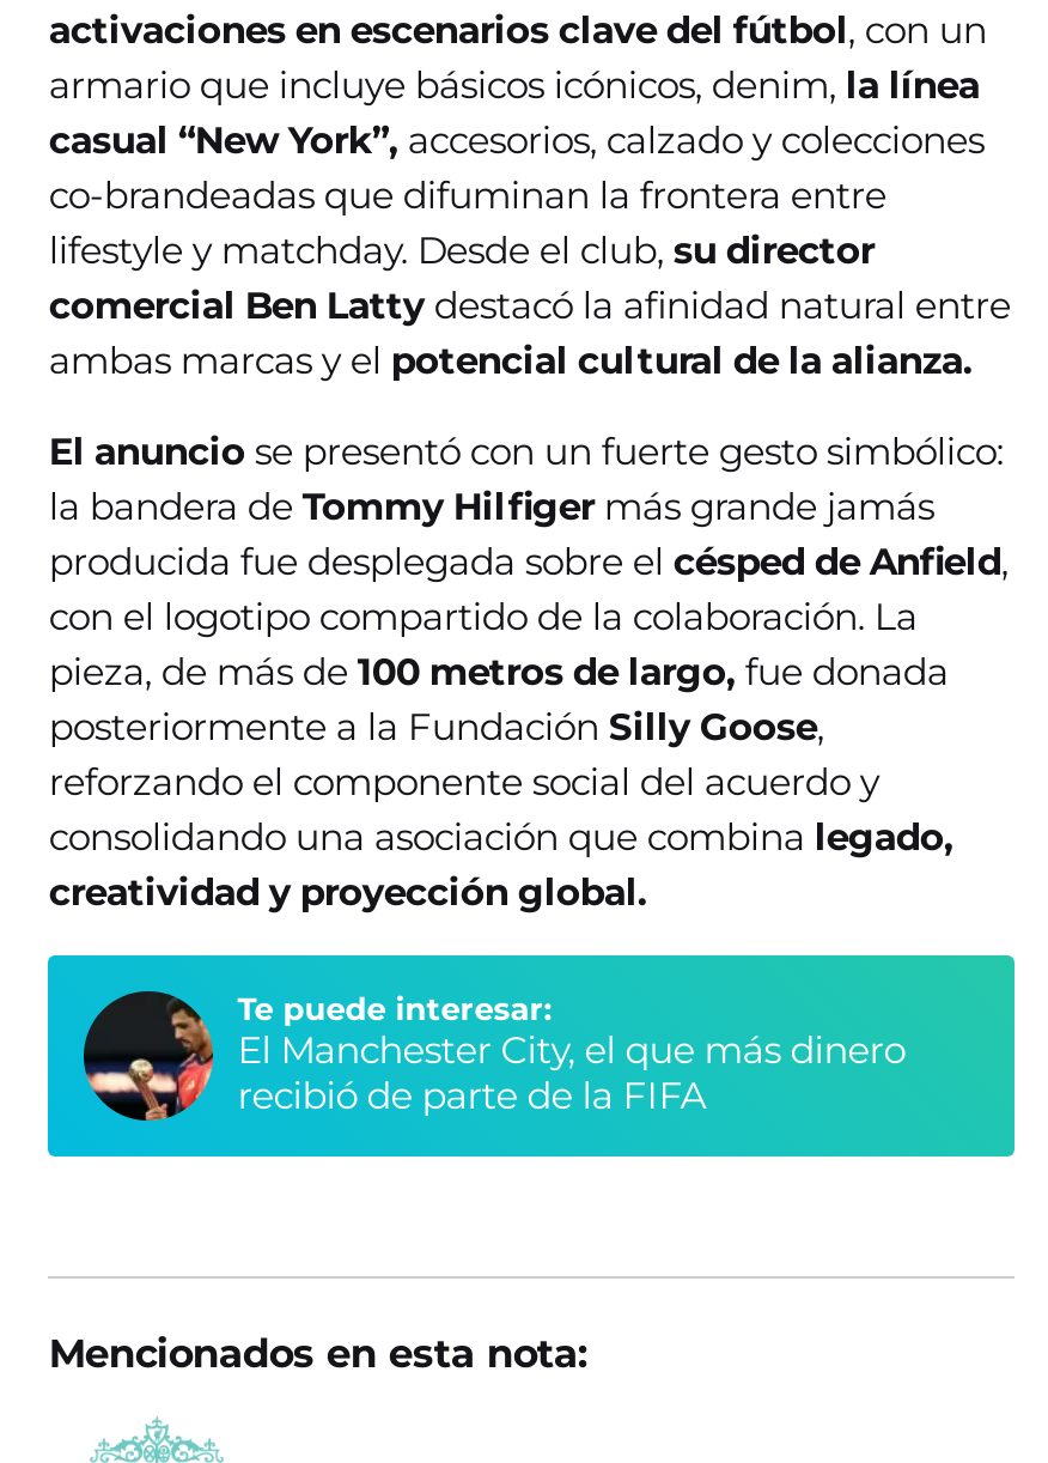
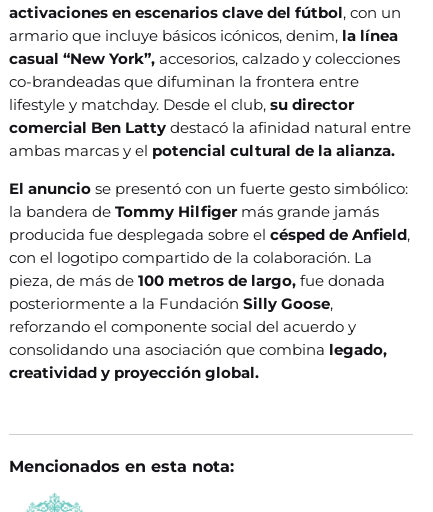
[45,953,1017,1159] [image] | Te puede interesar: | El Manchester City, el que más dinero | recibió de parte de la FIFA -> none

